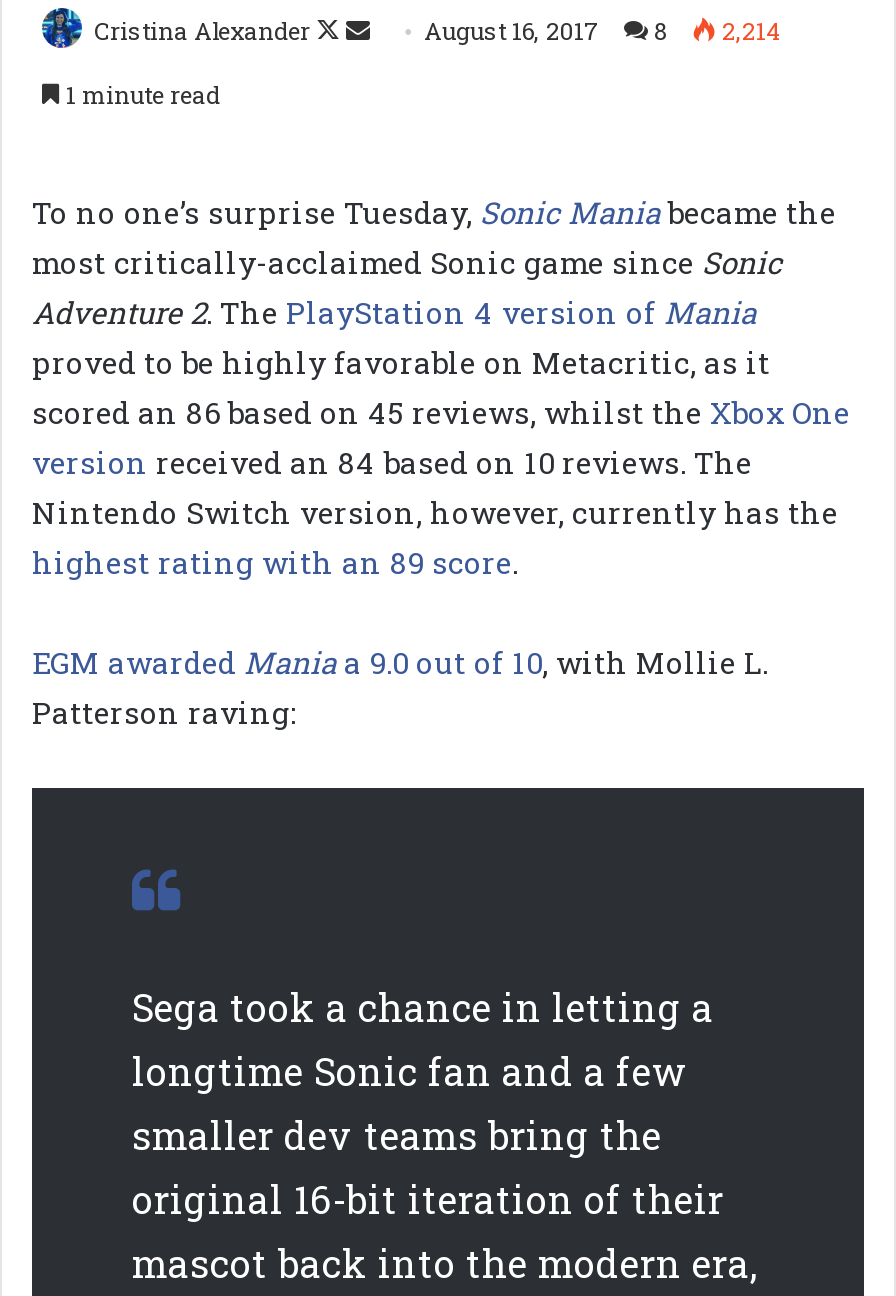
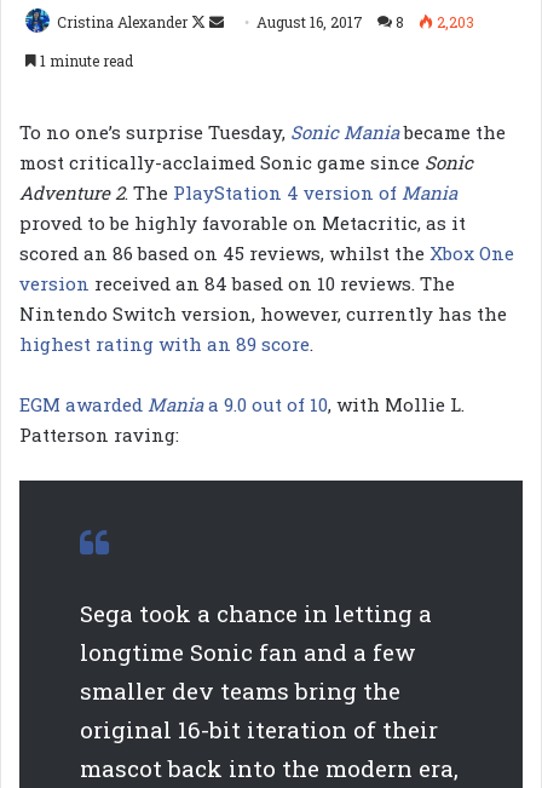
[716,13,782,45] 2,214 -> [433,12,474,31] 2,203

